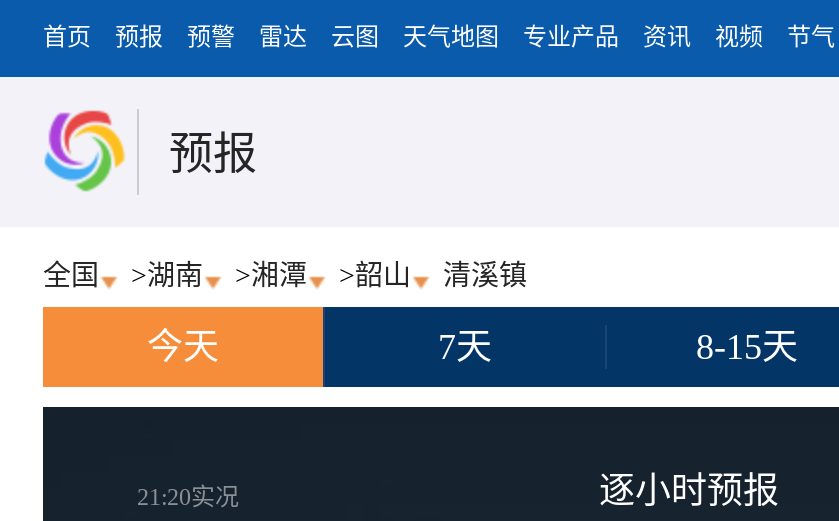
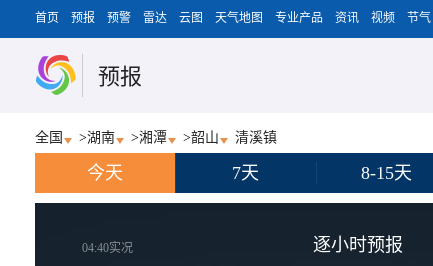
[137,483,239,511] 21:20实况 -> [82,241,133,255] 04:40实况

